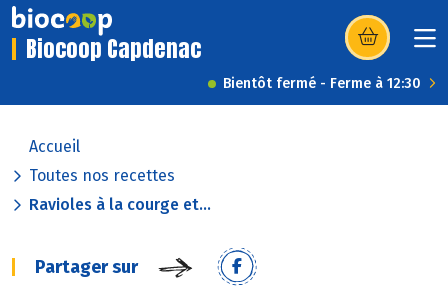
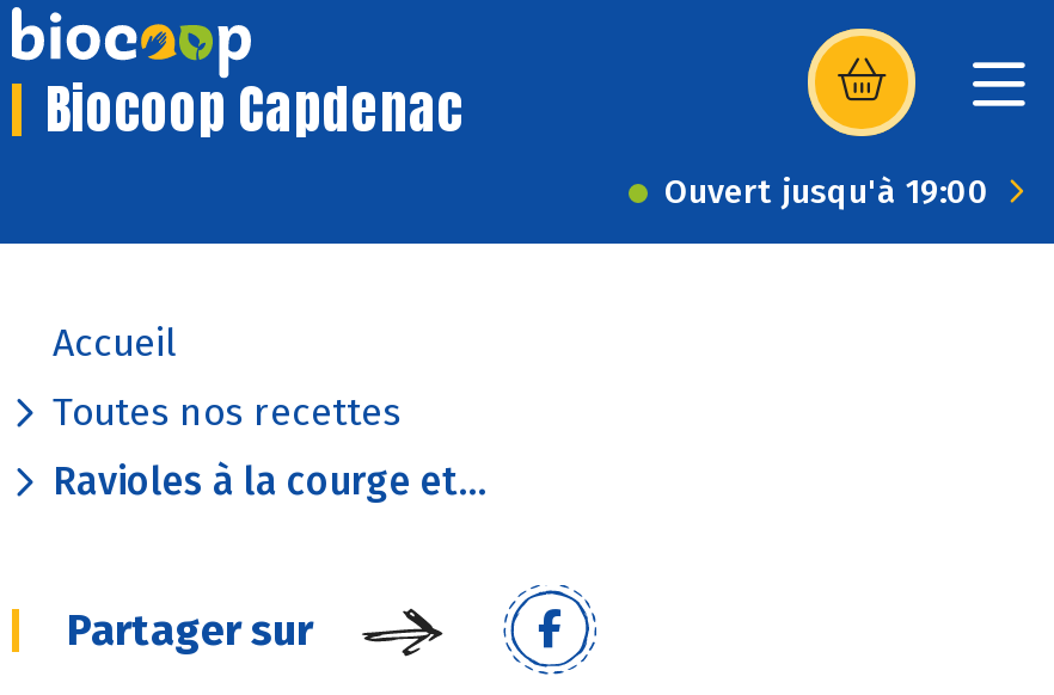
[223,75,421,92] Bientôt fermé - Ferme à 12:30 -> [664,172,989,213] Ouvert jusqu'à 19:00

